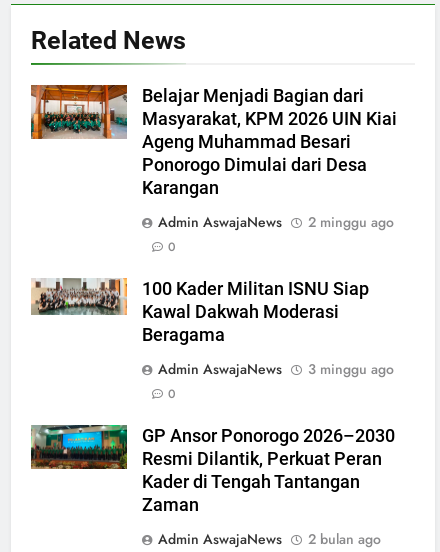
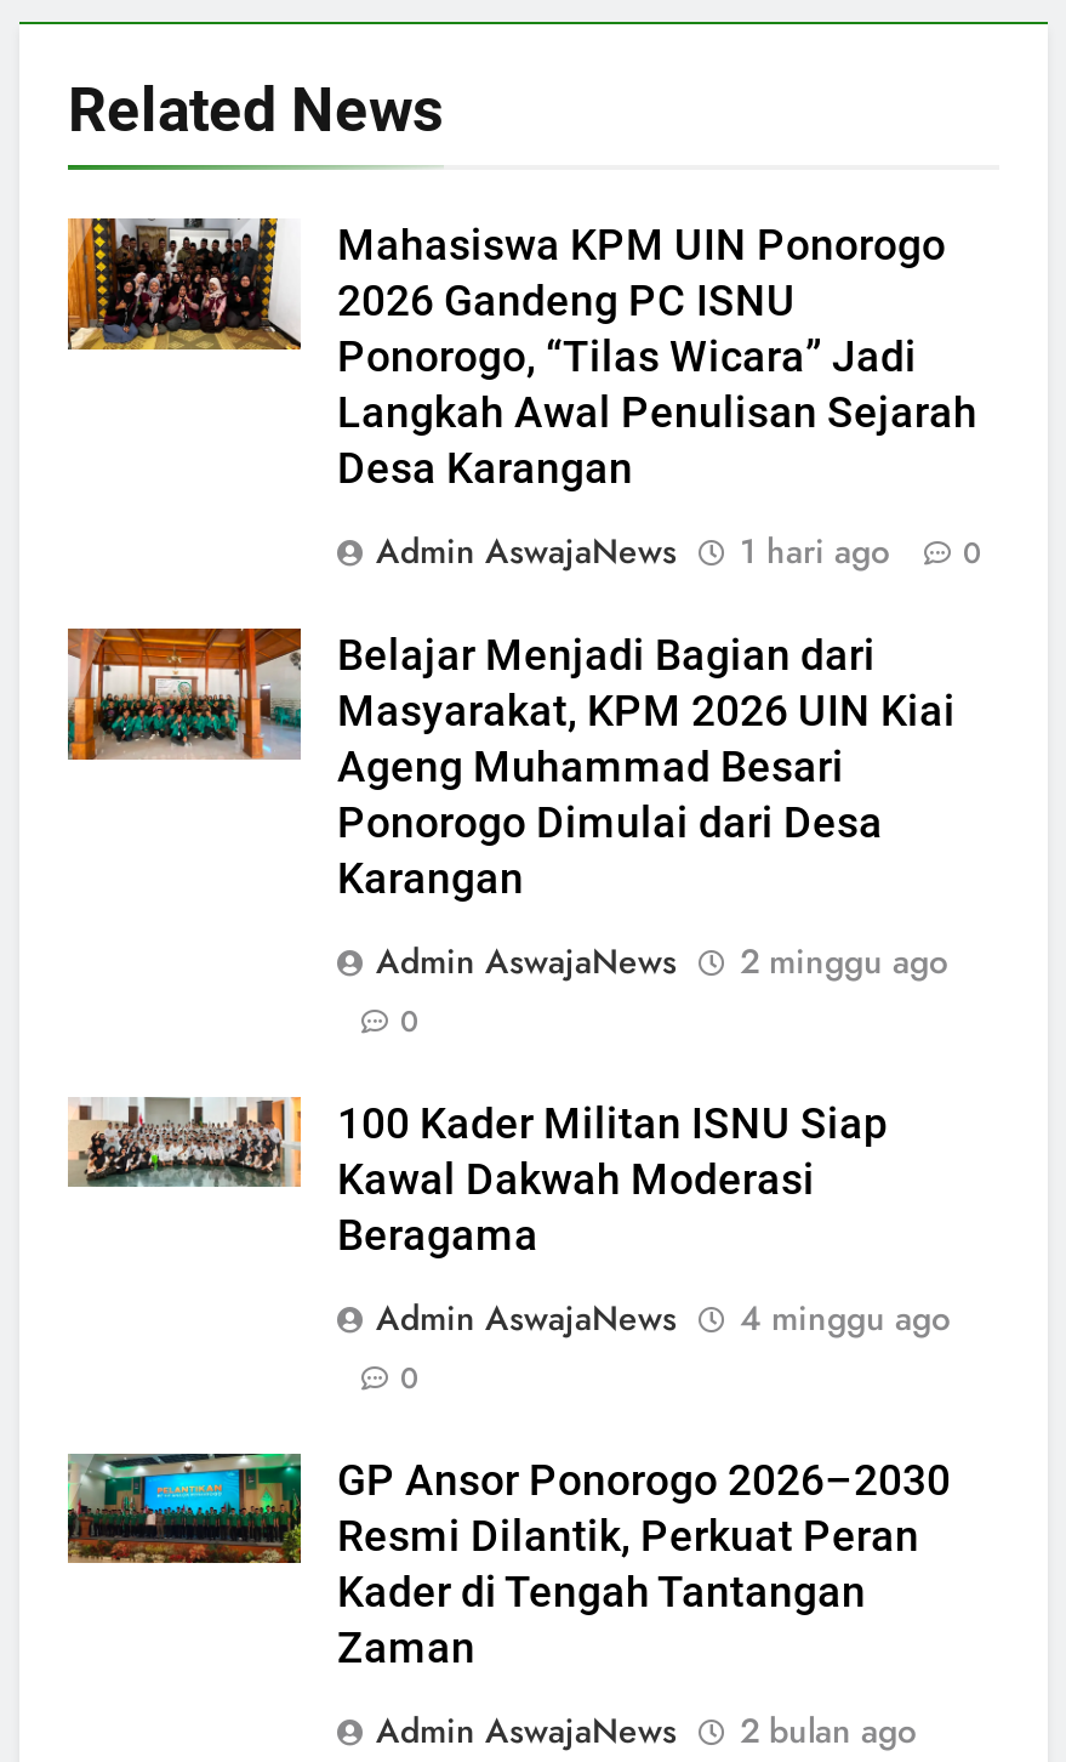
none -> [65,216,982,574] [image] | Mahasiswa KPM UIN Ponorogo | 2026 Gandeng PC ISNU | Ponorogo, “Tilas Wicara” Jadi | Langkah Awal Penulisan Sejarah | Desa Karangan | Admin AswajaNews | 1 hari ago | 0
[158,359,394,379] Admin AswajaNews 3 minggu ago -> [376,1293,951,1341] Admin AswajaNews 4 minggu ago

